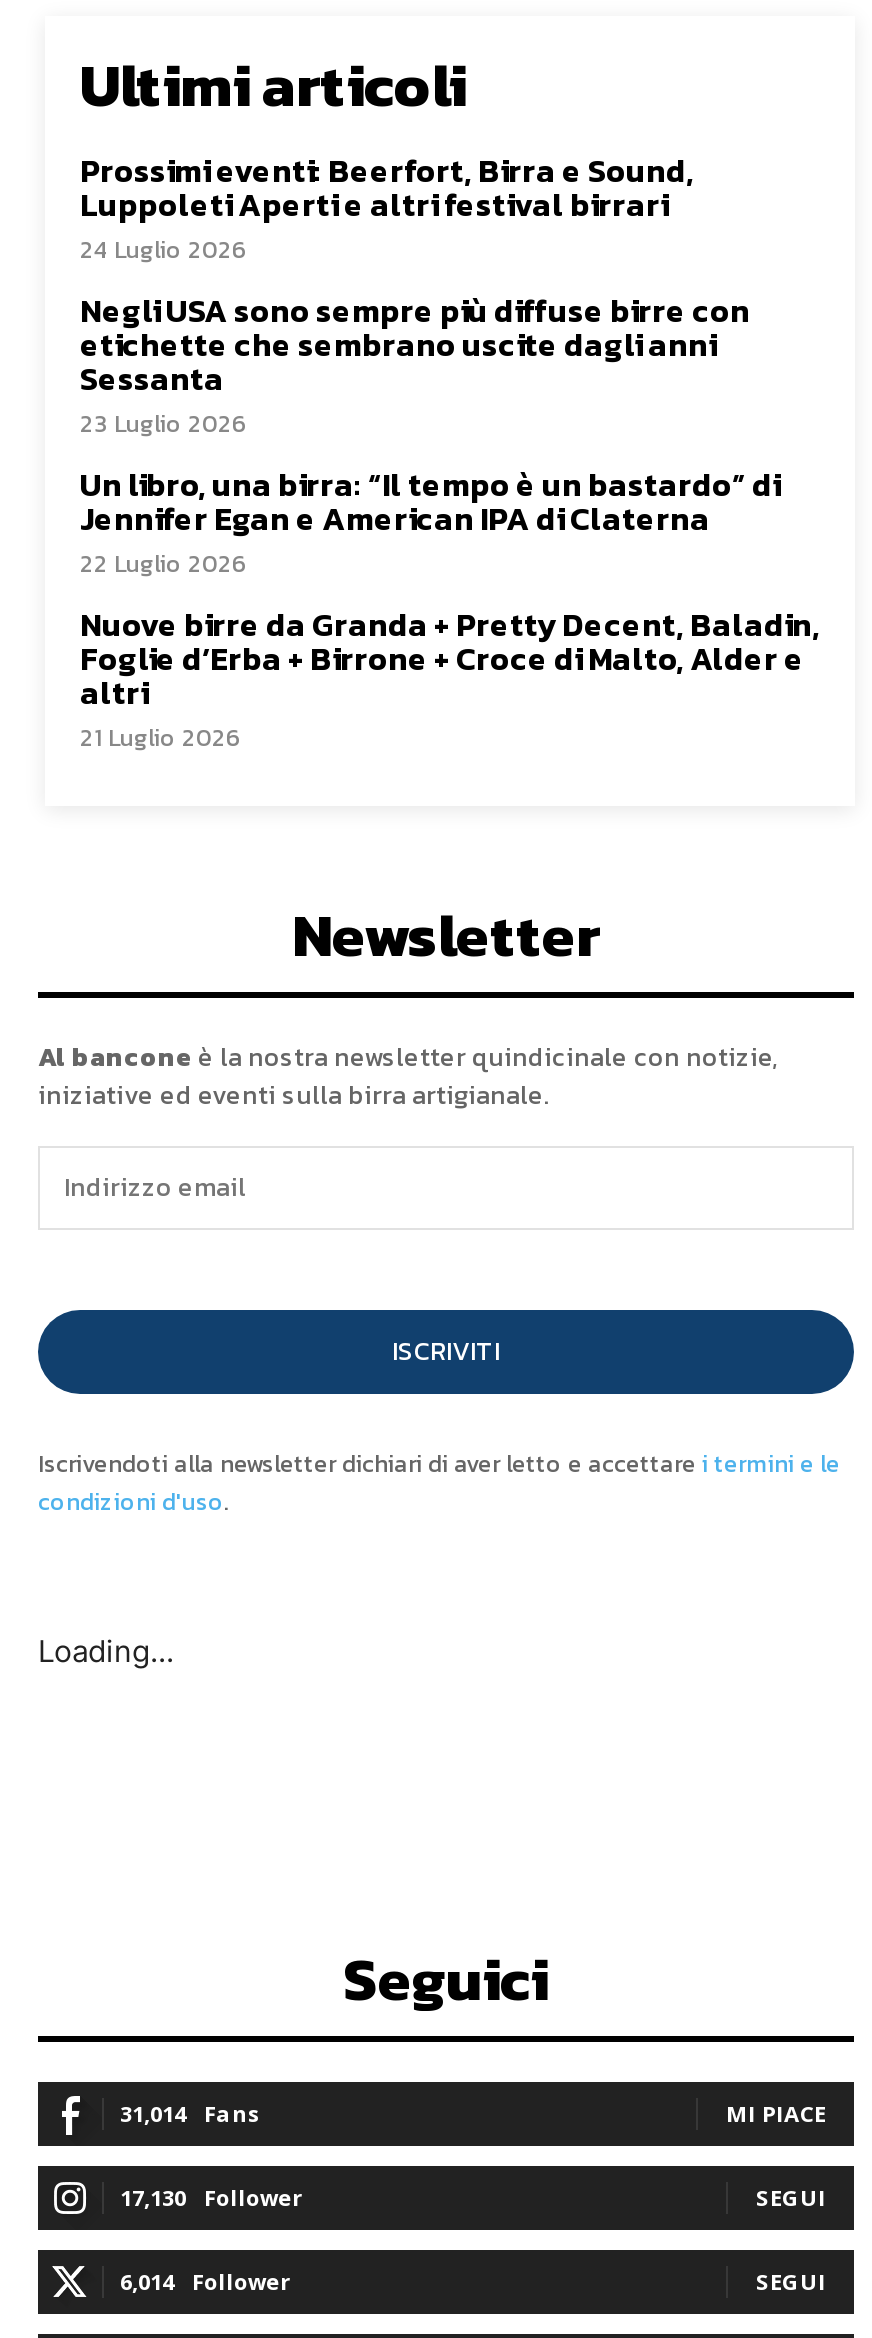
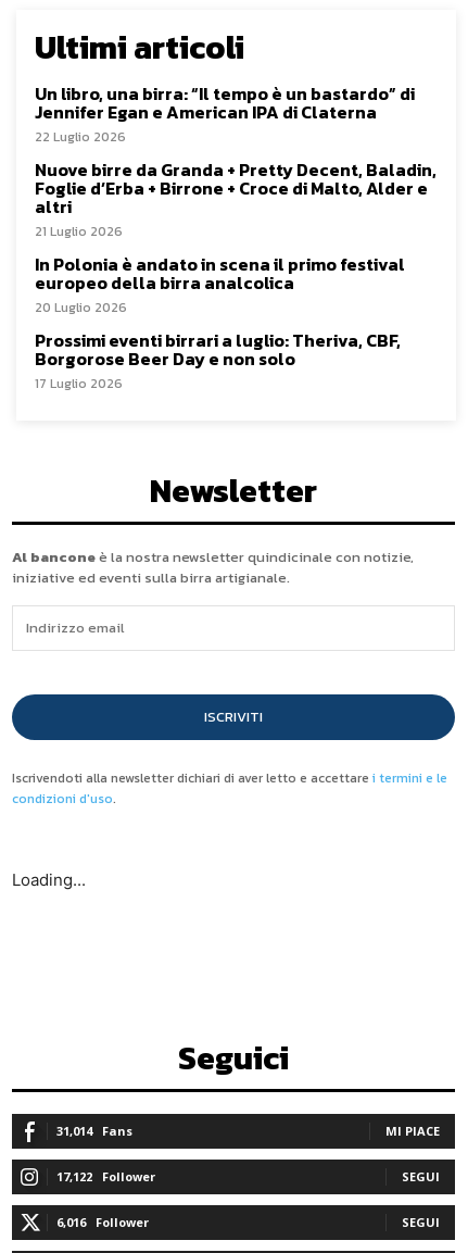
[80,146,750,442] Prossimi eventi: Beerfort, Birra e Sound, | Luppoleti Aperti e altri festival birrari | 24 Luglio 2026 | Negli USA sono sempre più diffuse birre con | etichette che sembrano uscite dagli anni | Sessanta | 23 Luglio 2026 -> none
moved [80,460,820,756] -> [35,80,437,241]: Un libro, una birra: “Il tempo è un bastardo” di | Jennifer Egan e American IPA di Claterna | 22 Luglio 2026 | Nuove birre da Granda + Pretty Decent, Baladin, | Foglie d’Erba + Birrone + Croce di Malto, Alder e | altri | 21 Luglio 2026
none -> [35,251,405,393] In Polonia è andato in scena il primo festival | europeo della birra analcolica | 20 Luglio 2026 | Prossimi eventi birrari a luglio: Theriva, CBF, | Borgorose Beer Day e non solo | 17 Luglio 2026
[120,2182,302,2212] 17,130 Follower -> [56,1168,155,1184] 17,122 Follower
[120,2266,290,2296] 6,014 Follower -> [56,1214,149,1230] 6,016 Follower

